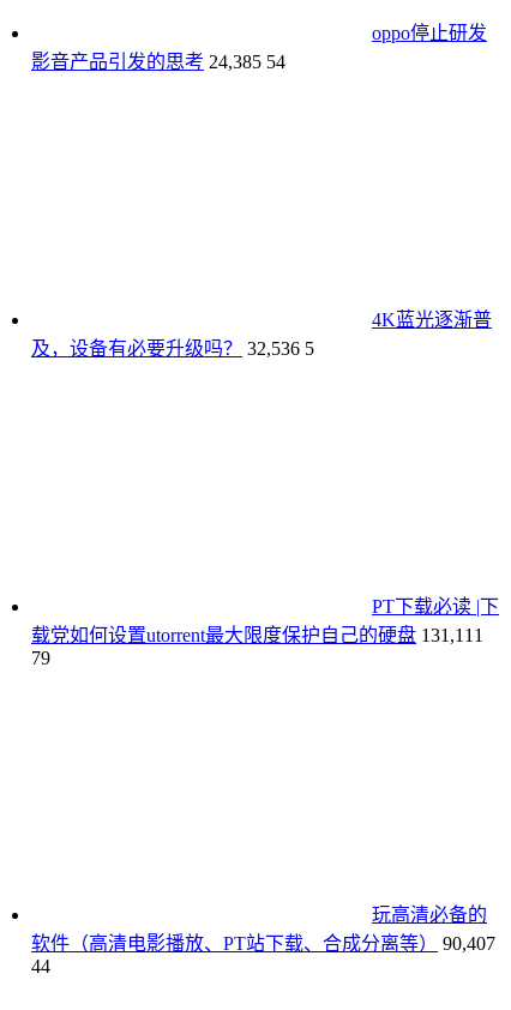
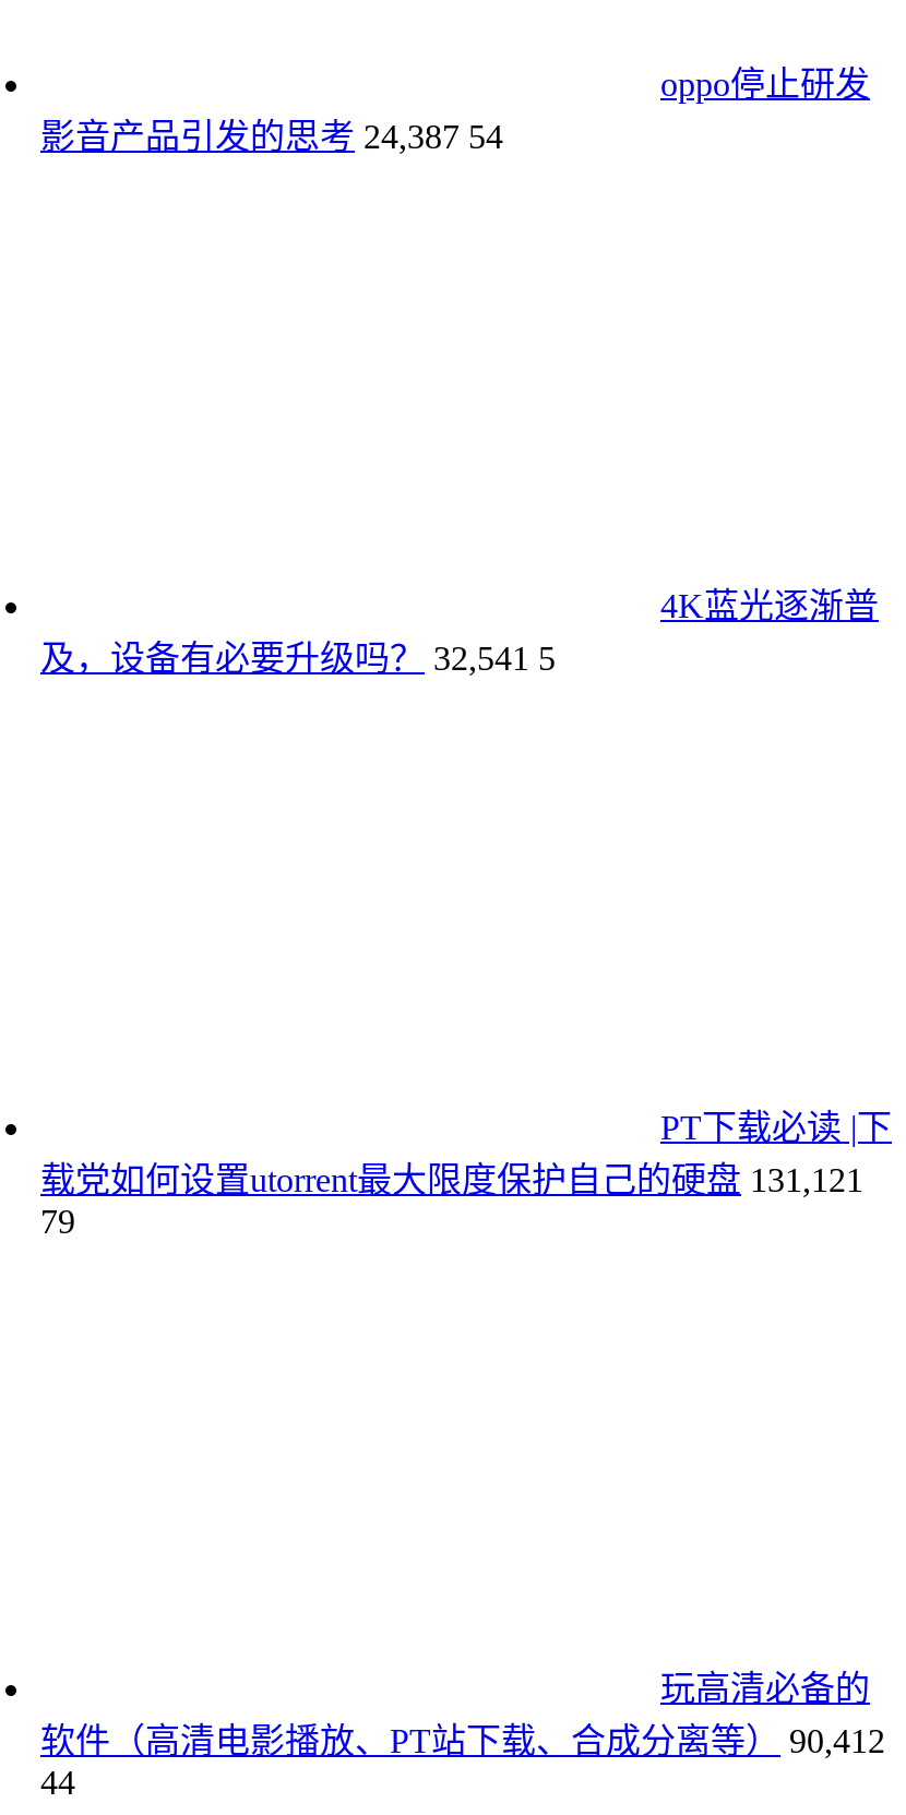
[31,52,285,72] 影音产品引发的思考 24,385 54 -> [40,117,503,154] 影音产品引发的思考 24,387 54
[31,339,314,359] 及，设备有必要升级吗？ 32,536 5 -> [40,638,556,675] 及，设备有必要升级吗？ 32,541 5
[31,625,483,646] 载党如何设置utorrent最大限度保护自己的硬盘 131,111 -> [40,1160,863,1197] 载党如何设置utorrent最大限度保护自己的硬盘 131,121
[31,934,495,954] 软件（高清电影播放、PT站下载、合成分离等） 90,407 -> [40,1721,885,1758] 软件（高清电影播放、PT站下载、合成分离等） 90,412

